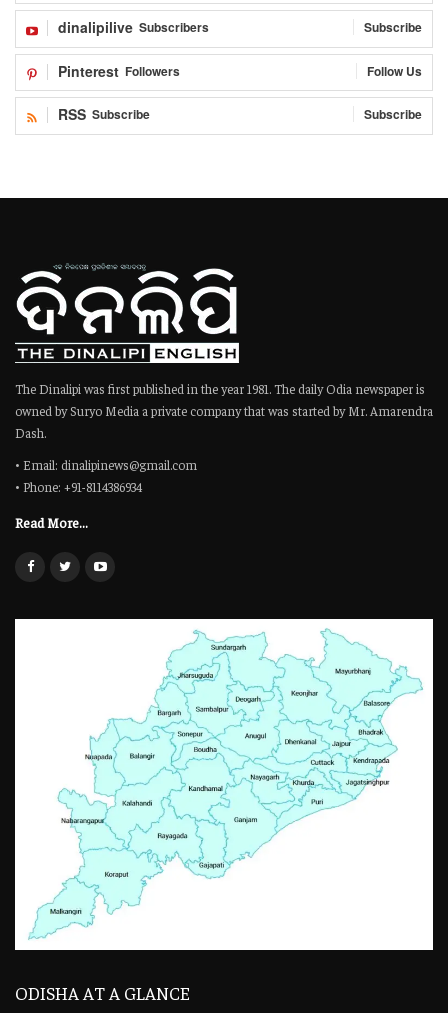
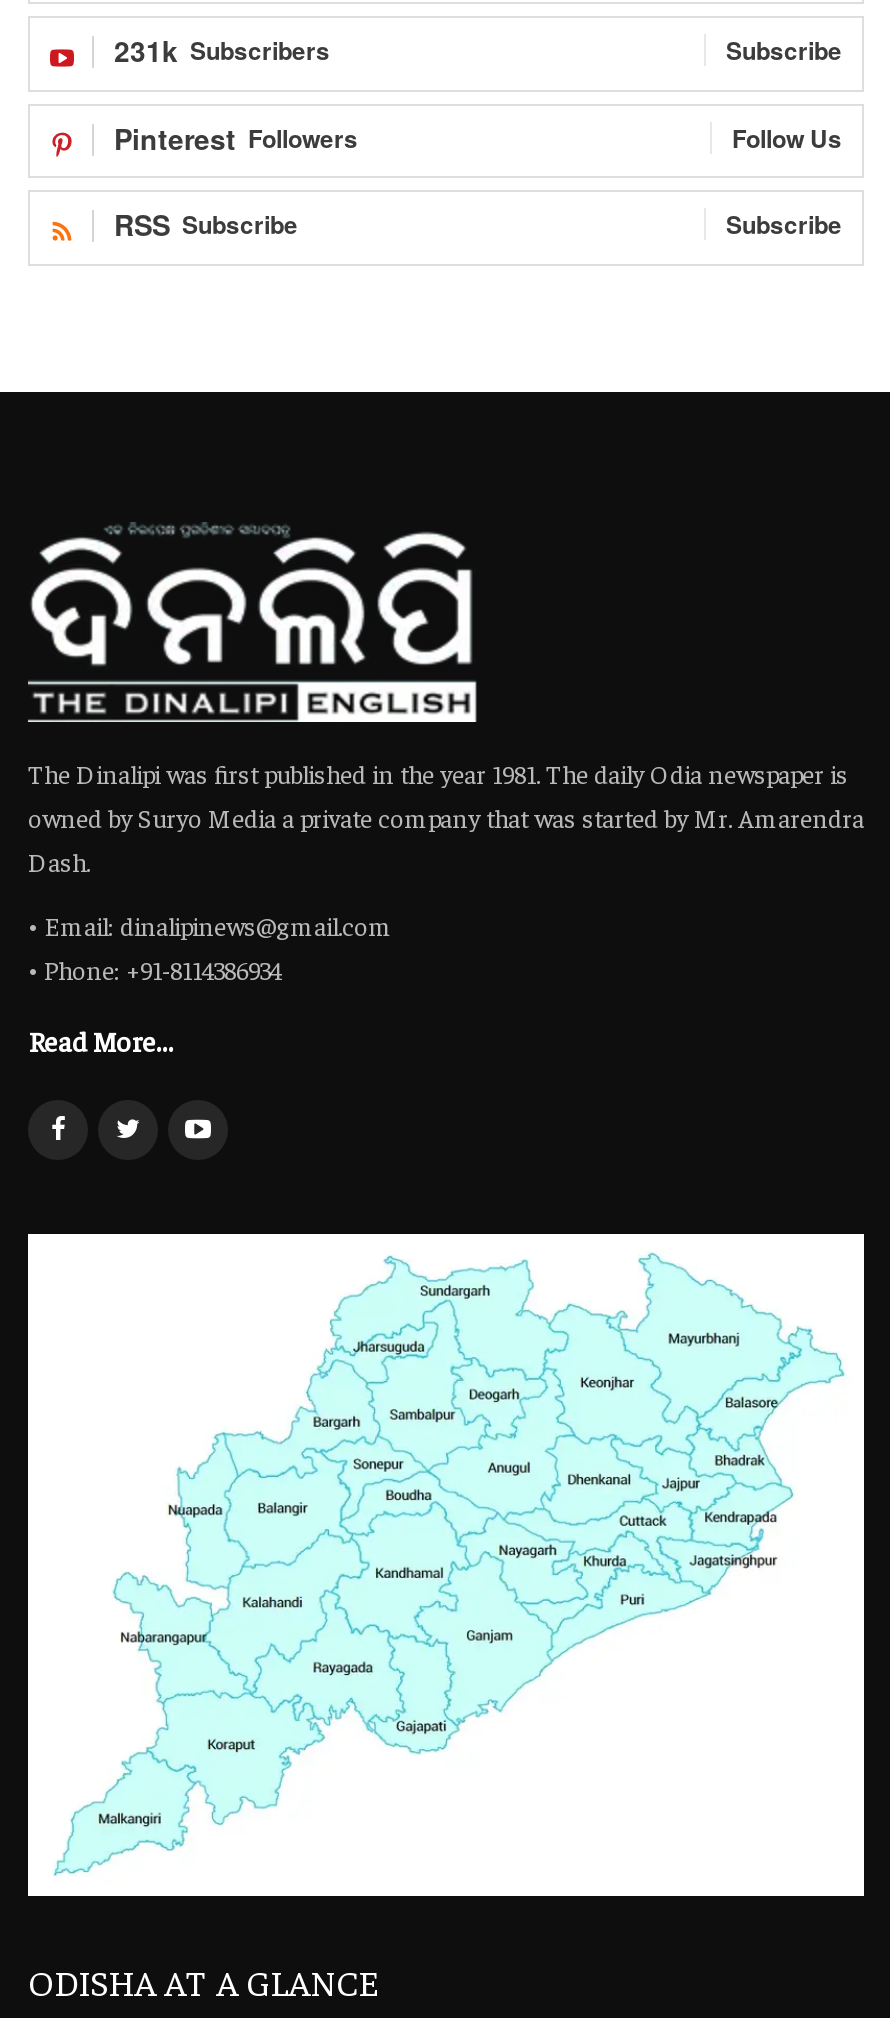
[58,17,209,37] dinalipilive Subscribers -> [114,29,330,69] 231k Subscribers

